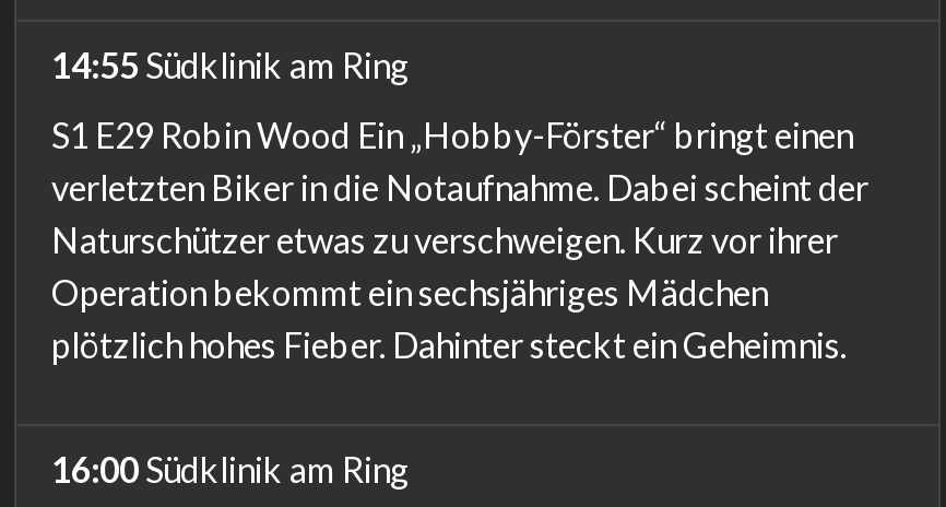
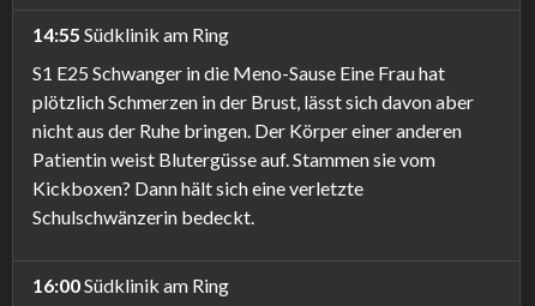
[51,113,868,365] S1 E29 Robin Wood Ein „Hobby-Förster“ bringt einen | verletzten Biker in die Notaufnahme. Dabei scheint der | Naturschützer etwas zu verschweigen. Kurz vor ihrer | Operation bekommt ein sechsjähriges Mädchen | plötzlich hohes Fieber. Dahinter steckt ein Geheimnis. -> [32,61,474,228] S1 E25 Schwanger in die Meno-Sause Eine Frau hat | plötzlich Schmerzen in der Brust, lässt sich davon aber | nicht aus der Ruhe bringen. Der Körper einer anderen | Patientin weist Blutergüsse auf. Stammen sie vom | Kickboxen? Dann hält sich eine verletzte | Schulschwänzerin bedeckt.

